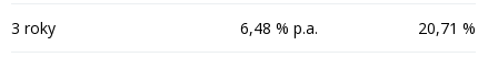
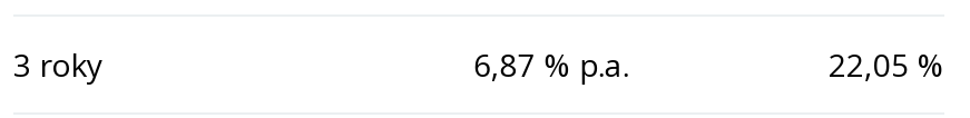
[241,17,318,38] 6,48 % p.a. -> [473,42,629,85] 6,87 % p.a.
[418,17,476,38] 20,71 % -> [829,42,944,85] 22,05 %

